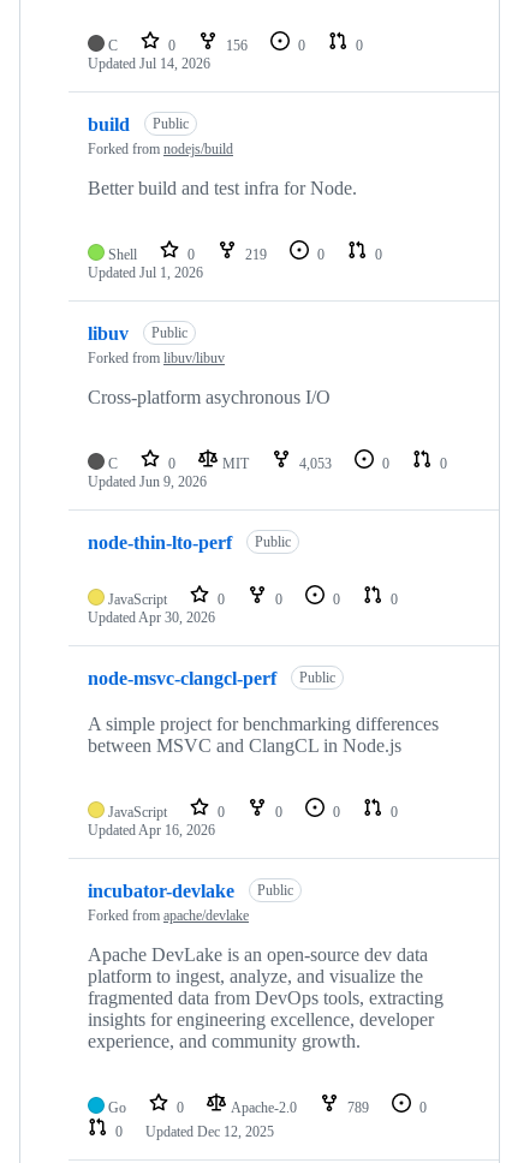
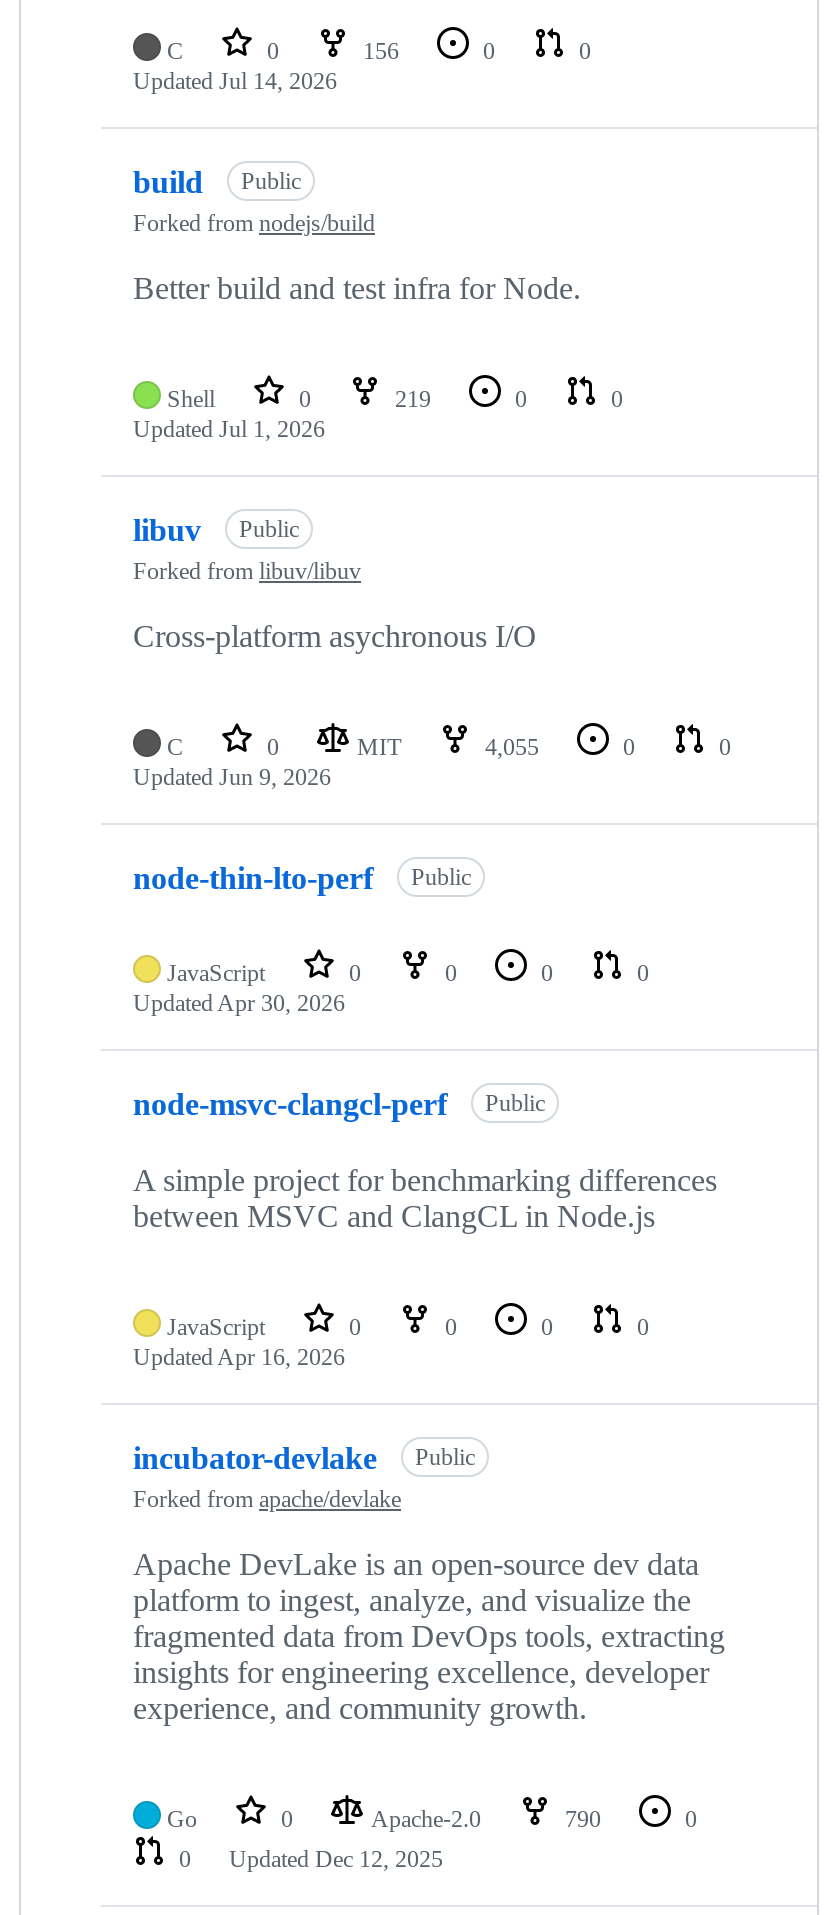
[296,456,332,473] 4,053 -> [479,734,539,762] 4,055
[344,1100,369,1117] 789 -> [559,1806,601,1834] 790

